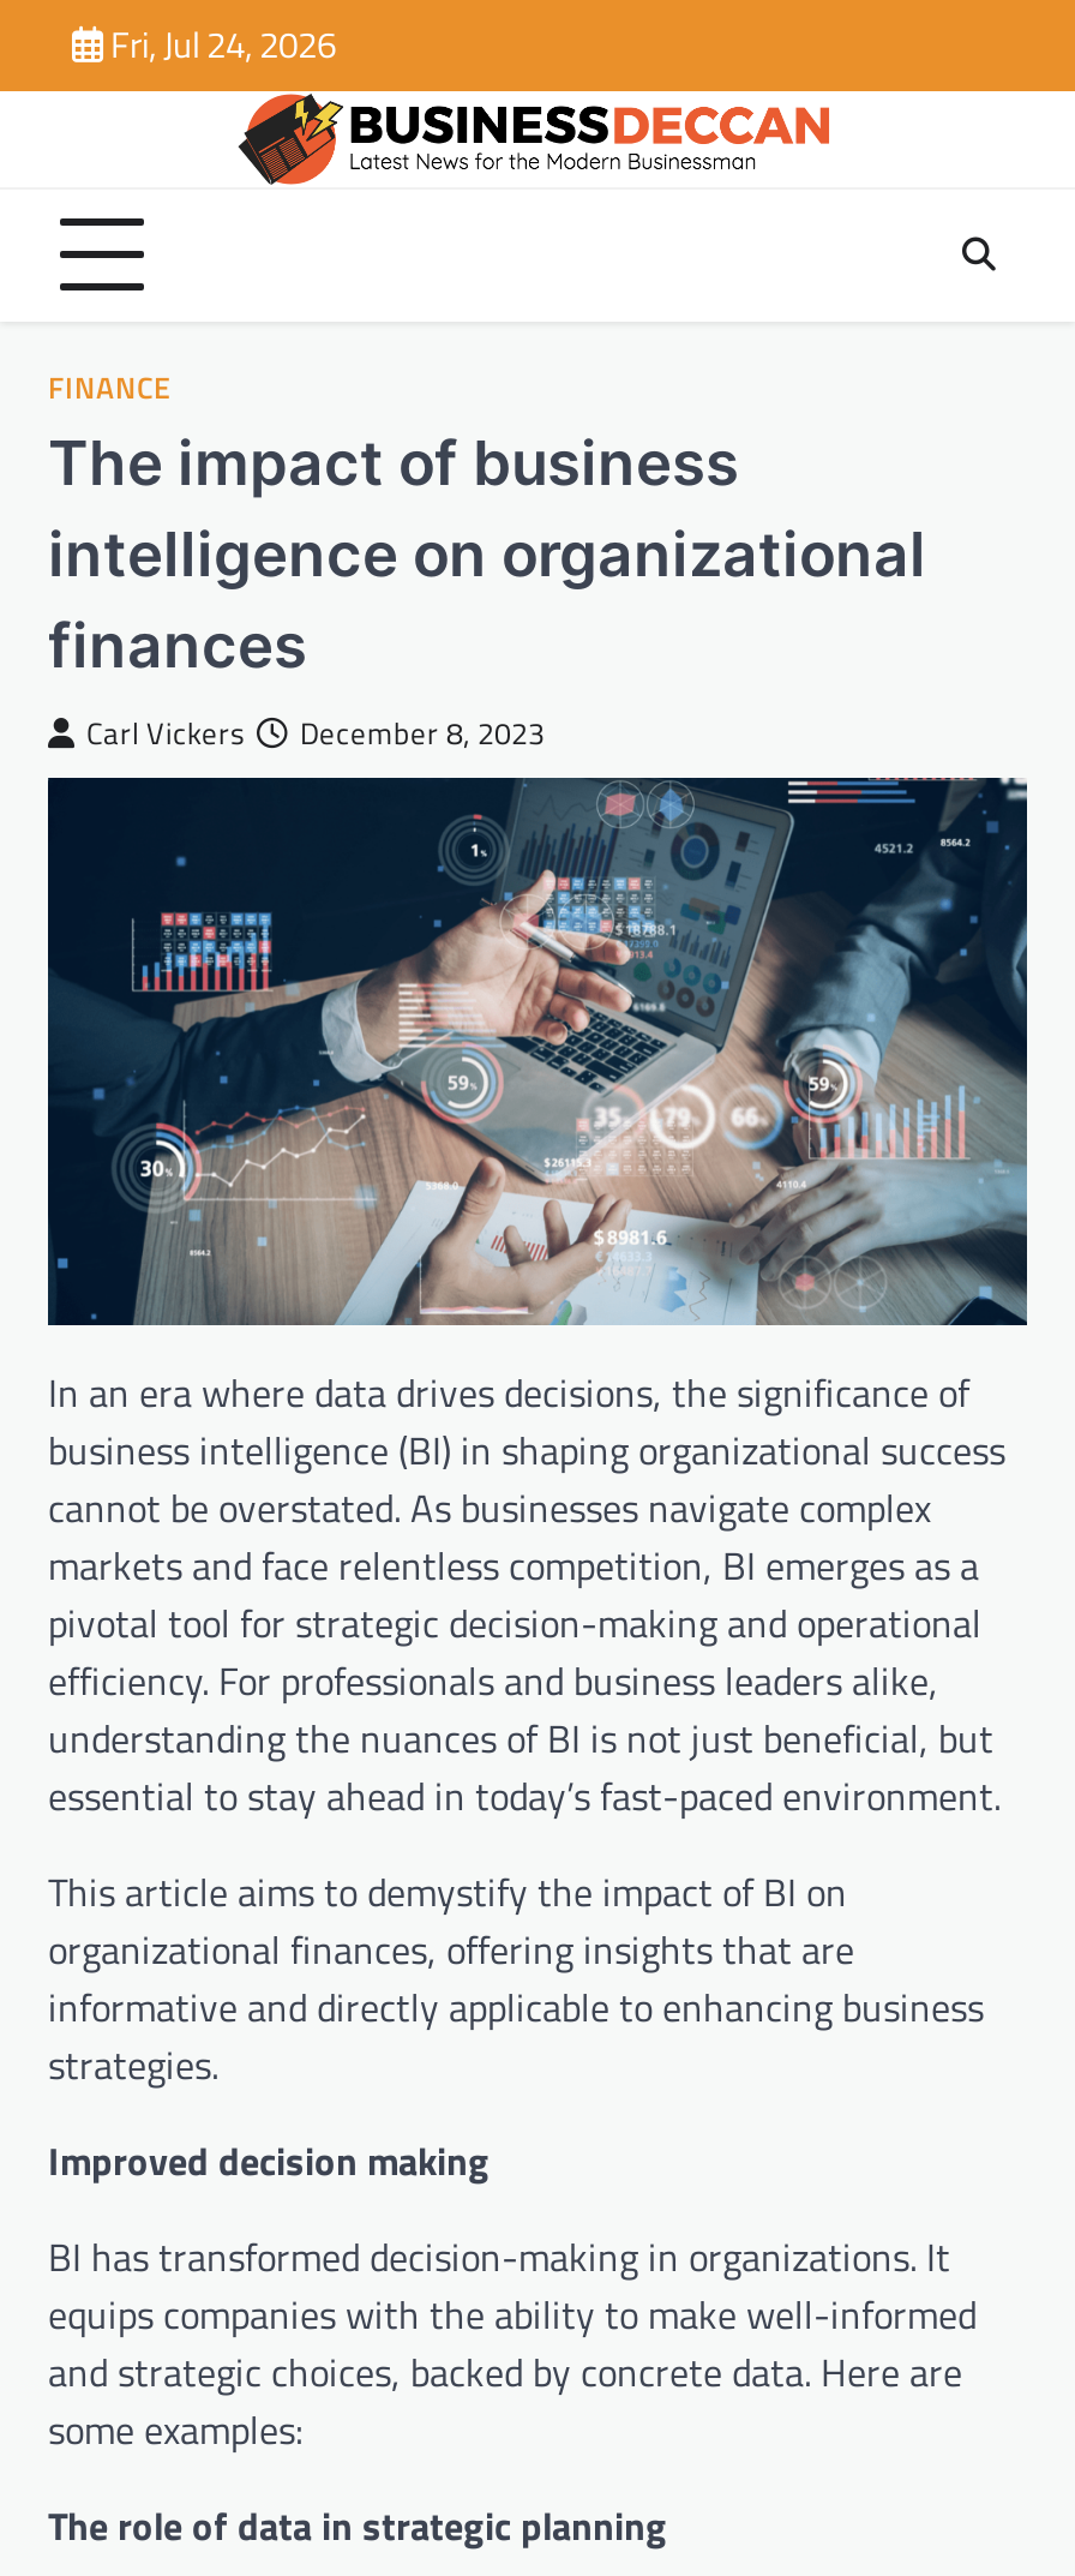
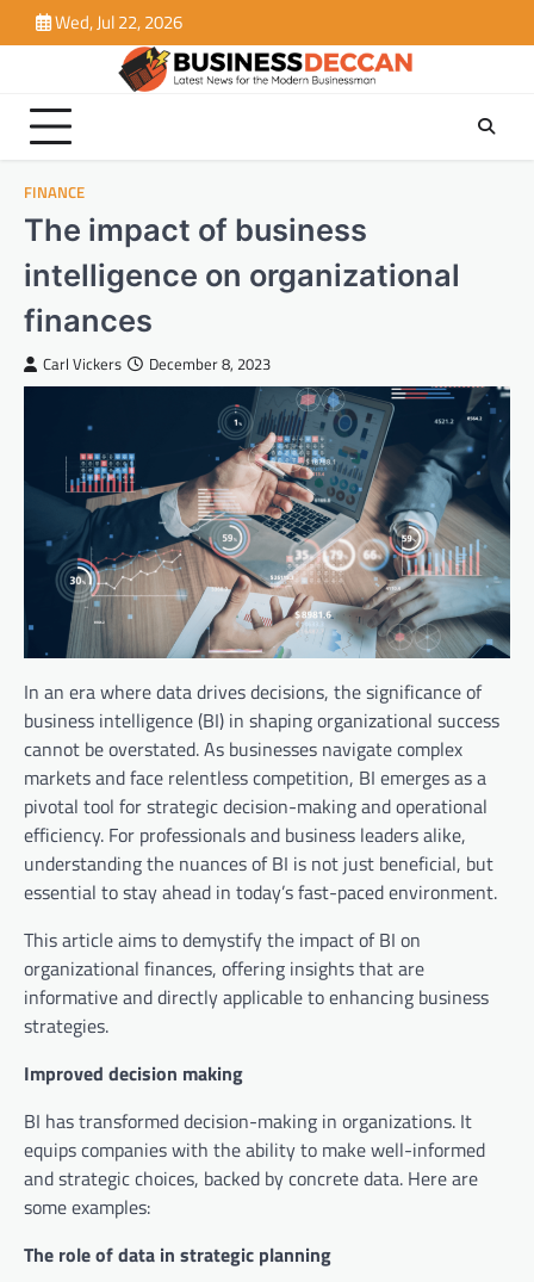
[110,17,336,72] Fri, Jul 24, 2026 -> [55,8,182,36] Wed, Jul 22, 2026

